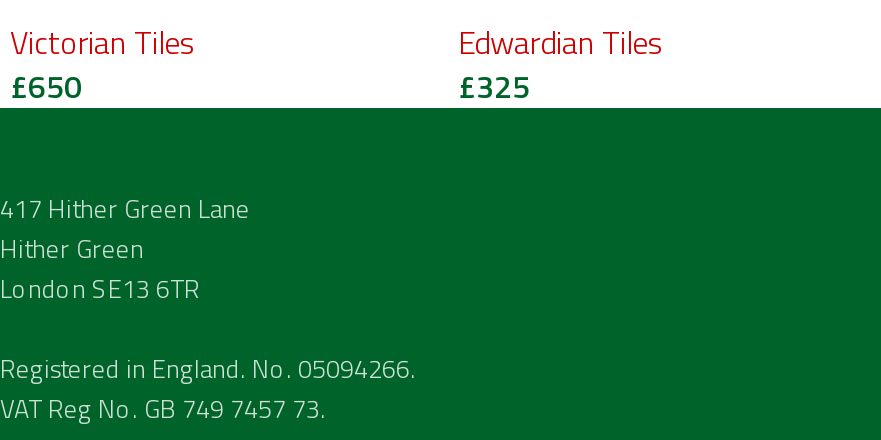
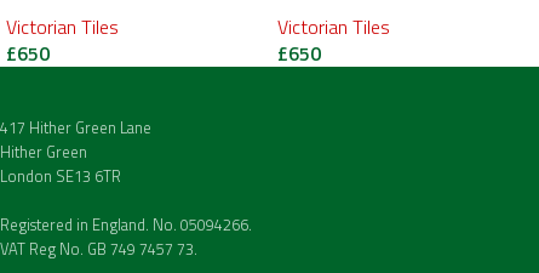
[458,18,664,66] Edwardian Tiles -> [277,12,390,41] Victorian Tiles
[458,62,530,110] £325 -> [277,39,321,68] £650

